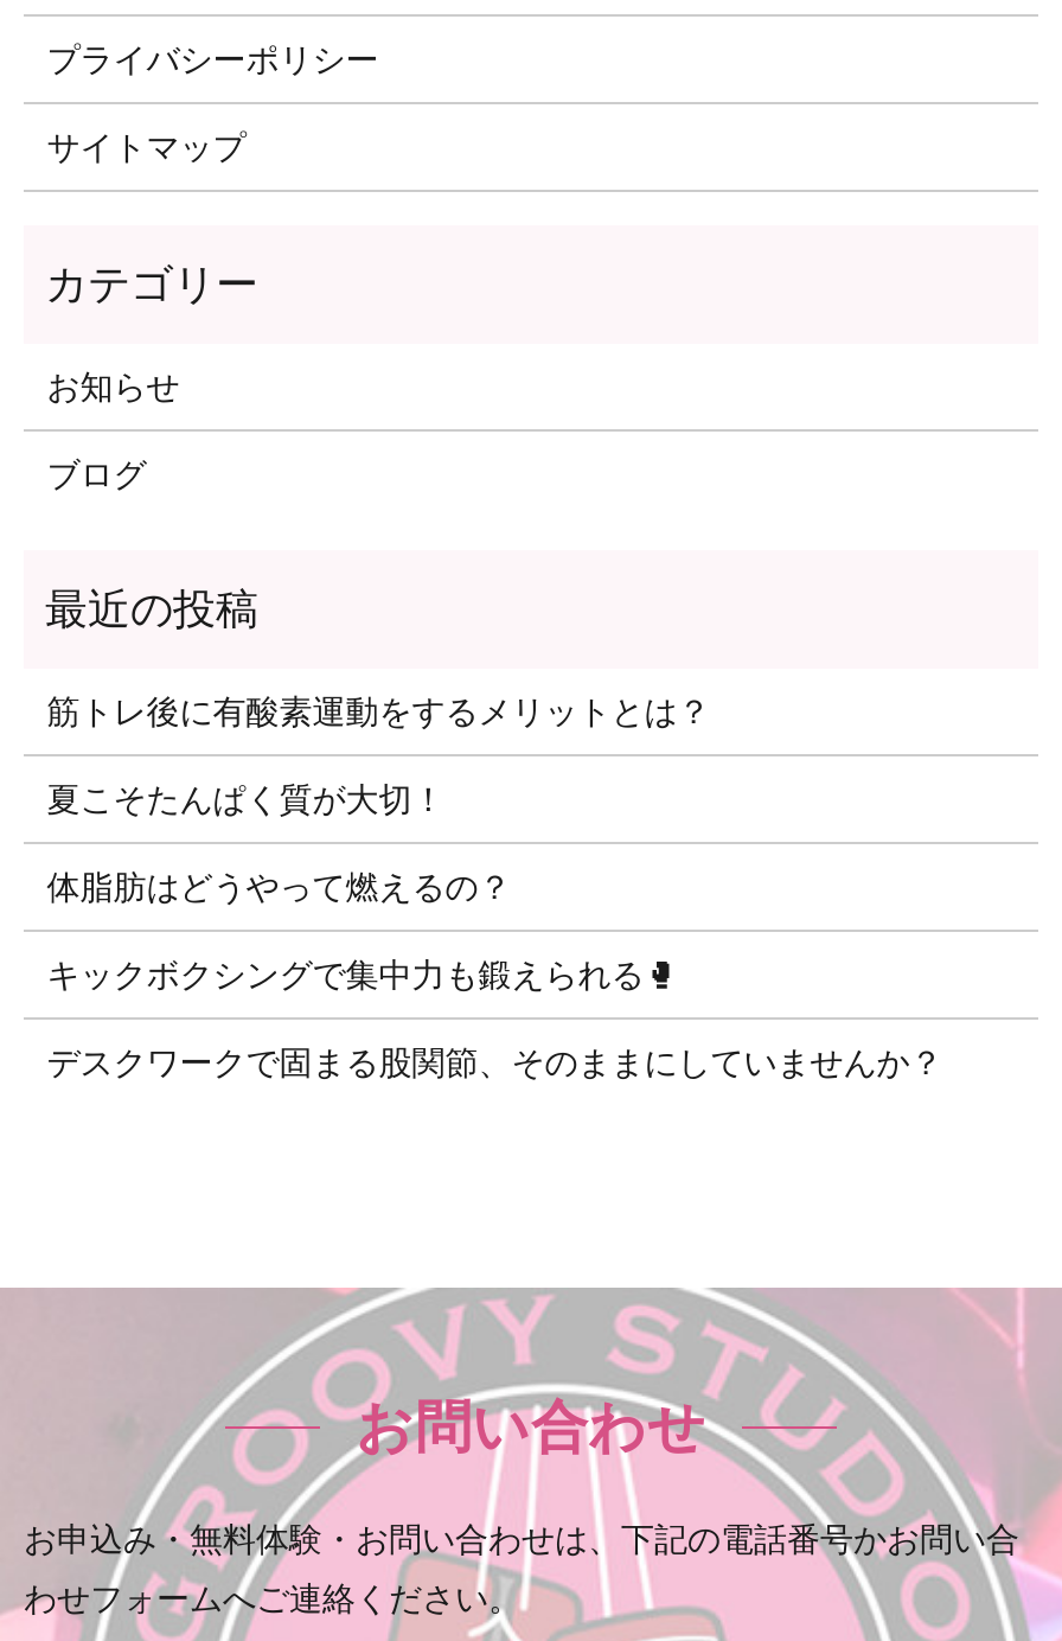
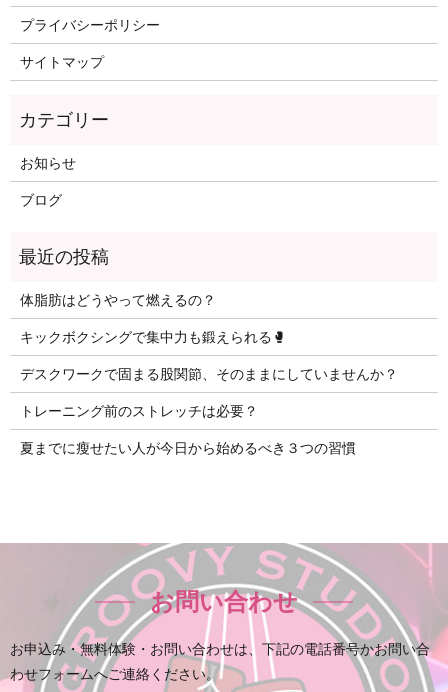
[47,689,711,817] 筋トレ後に有酸素運動をするメリットとは？ | 夏こそたんぱく質が大切！ -> none
moved [47,864,943,1080] -> [20,290,398,381]: 体脂肪はどうやって燃えるの？ | デスクワークで固まる股関節、そのままにしていませんか？
none -> [20,401,356,455] トレーニング前のストレッチは必要？ | 夏までに瘦せたい人が今日から始めるべき３つの習慣

